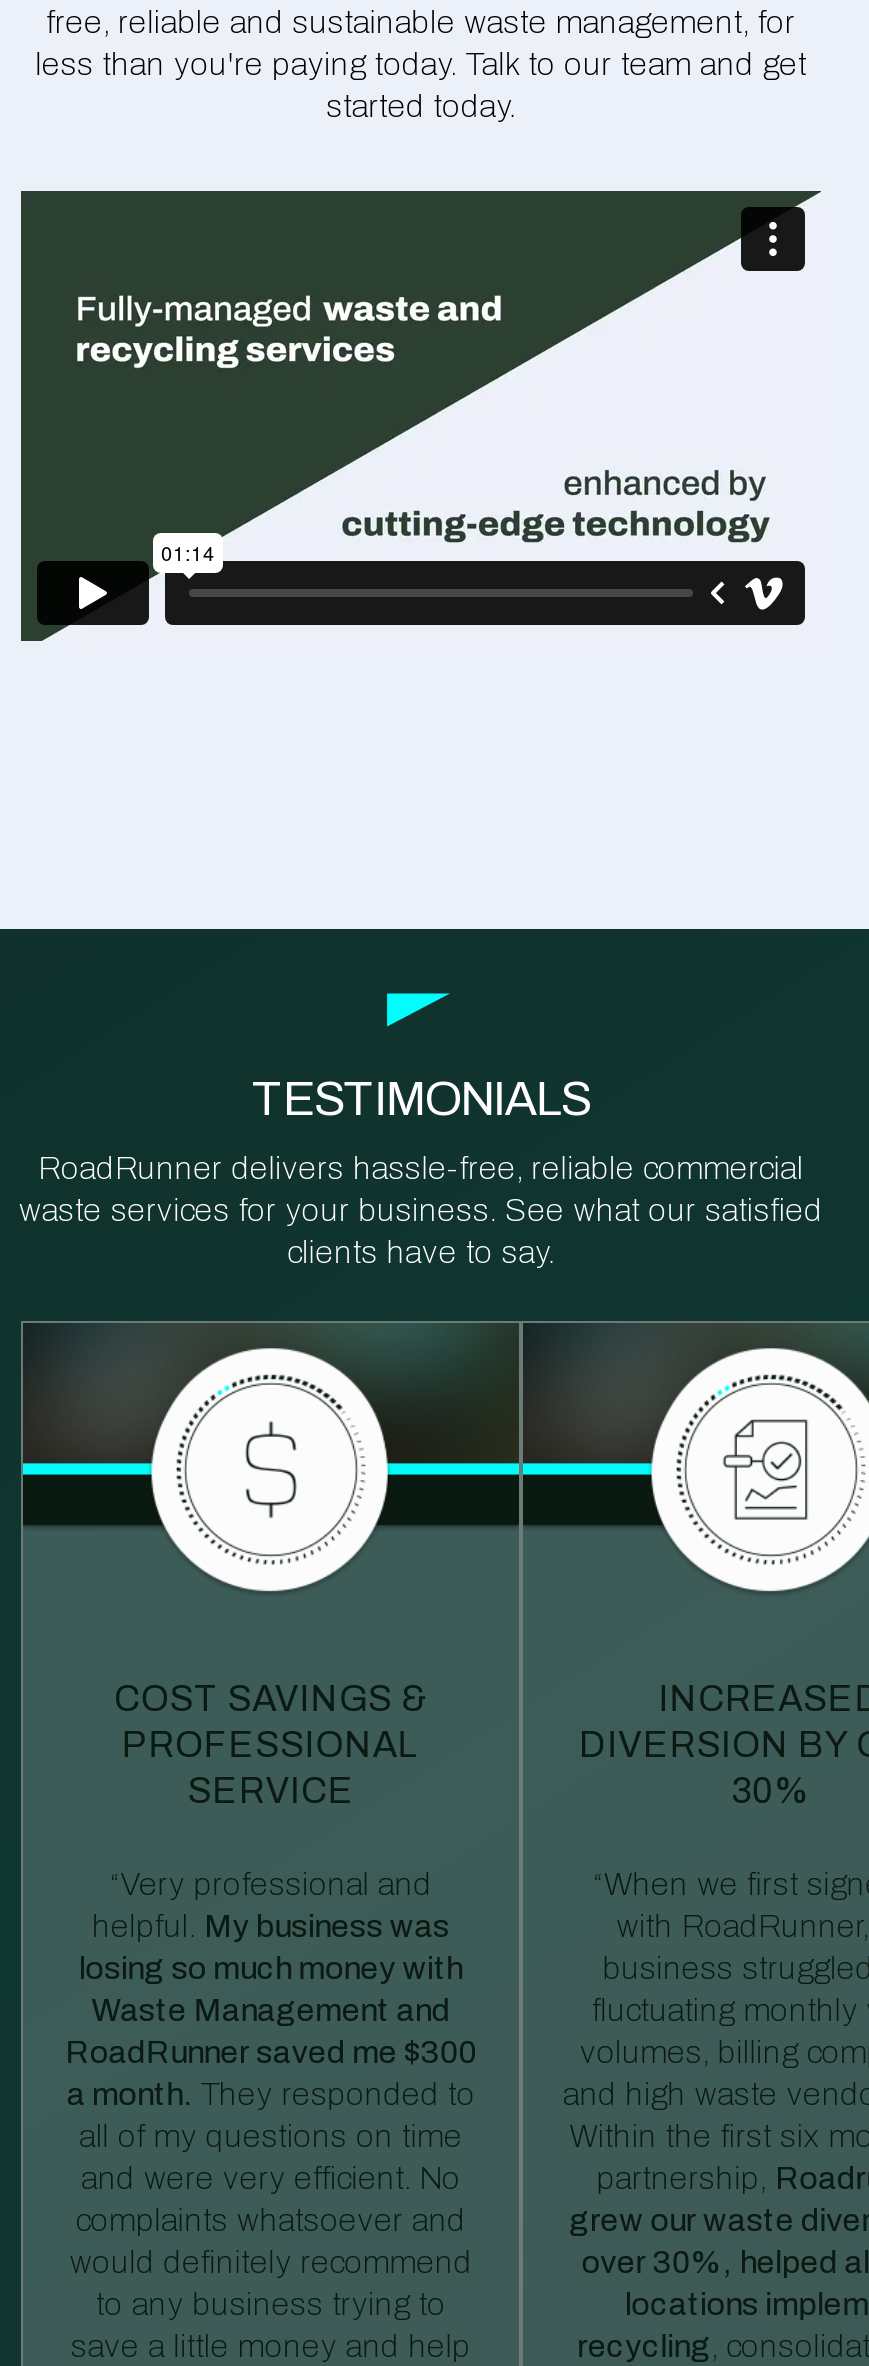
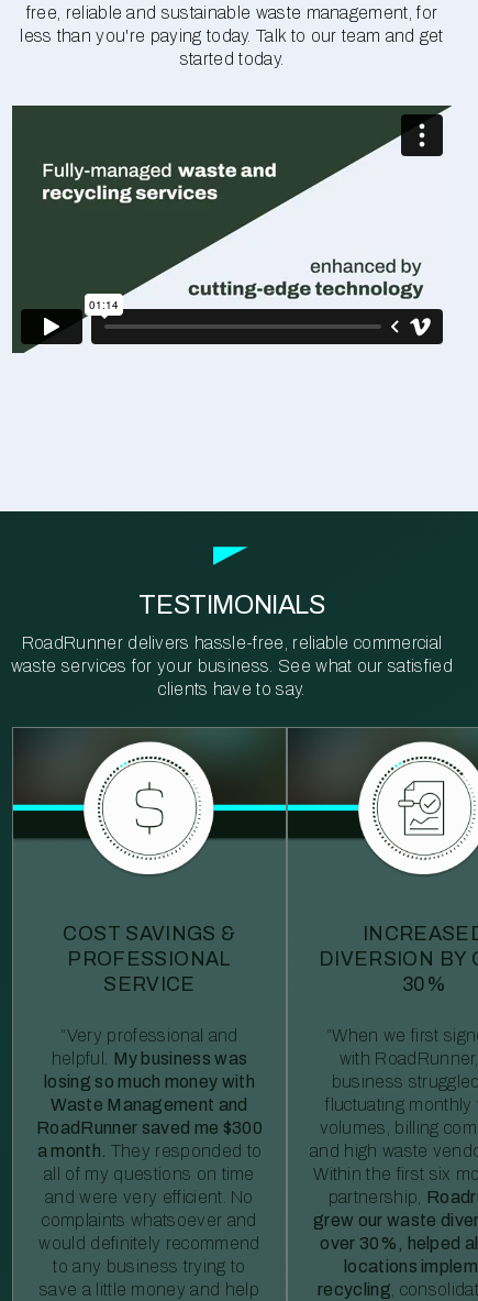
[729,210,805,284] [image] -> [400,114,444,157] [image]

